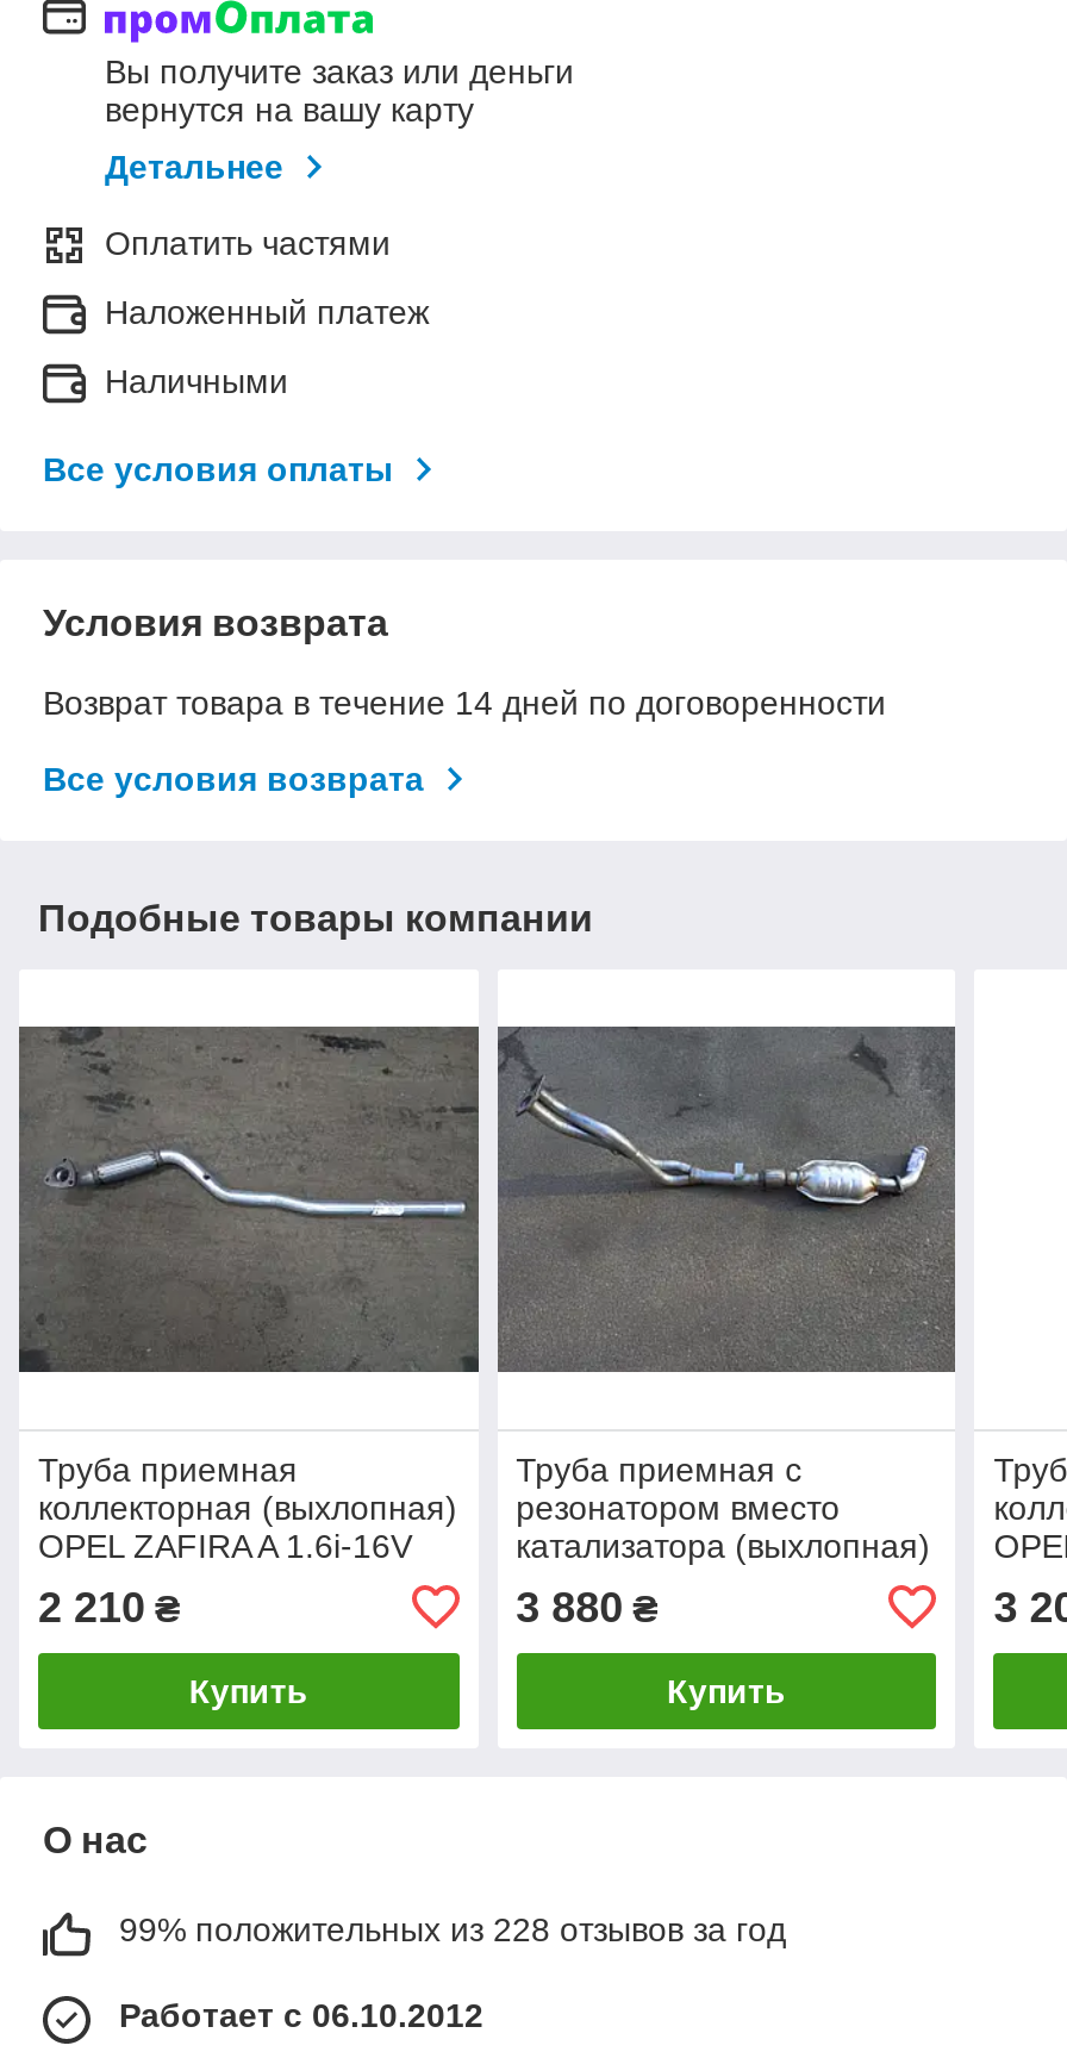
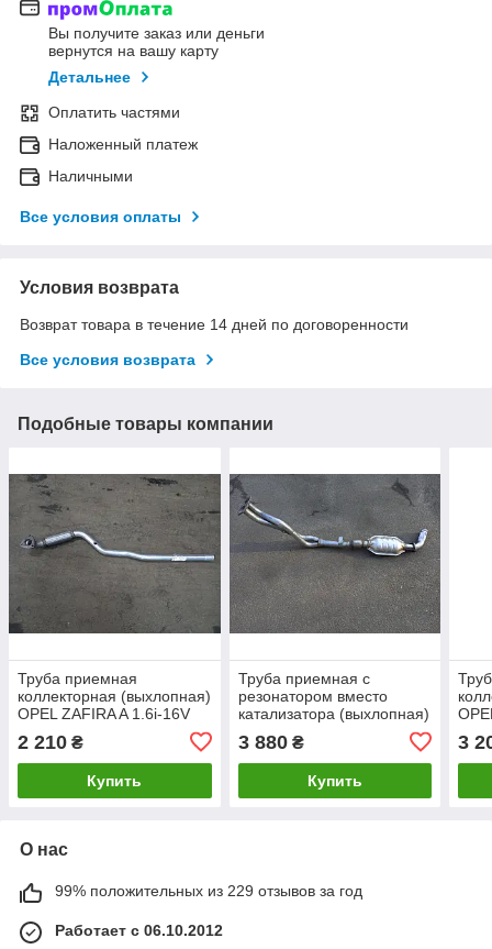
[119,1910,786,1948] 99% положительных из 228 отзывов за год -> [55,882,362,899] 99% положительных из 229 отзывов за год

